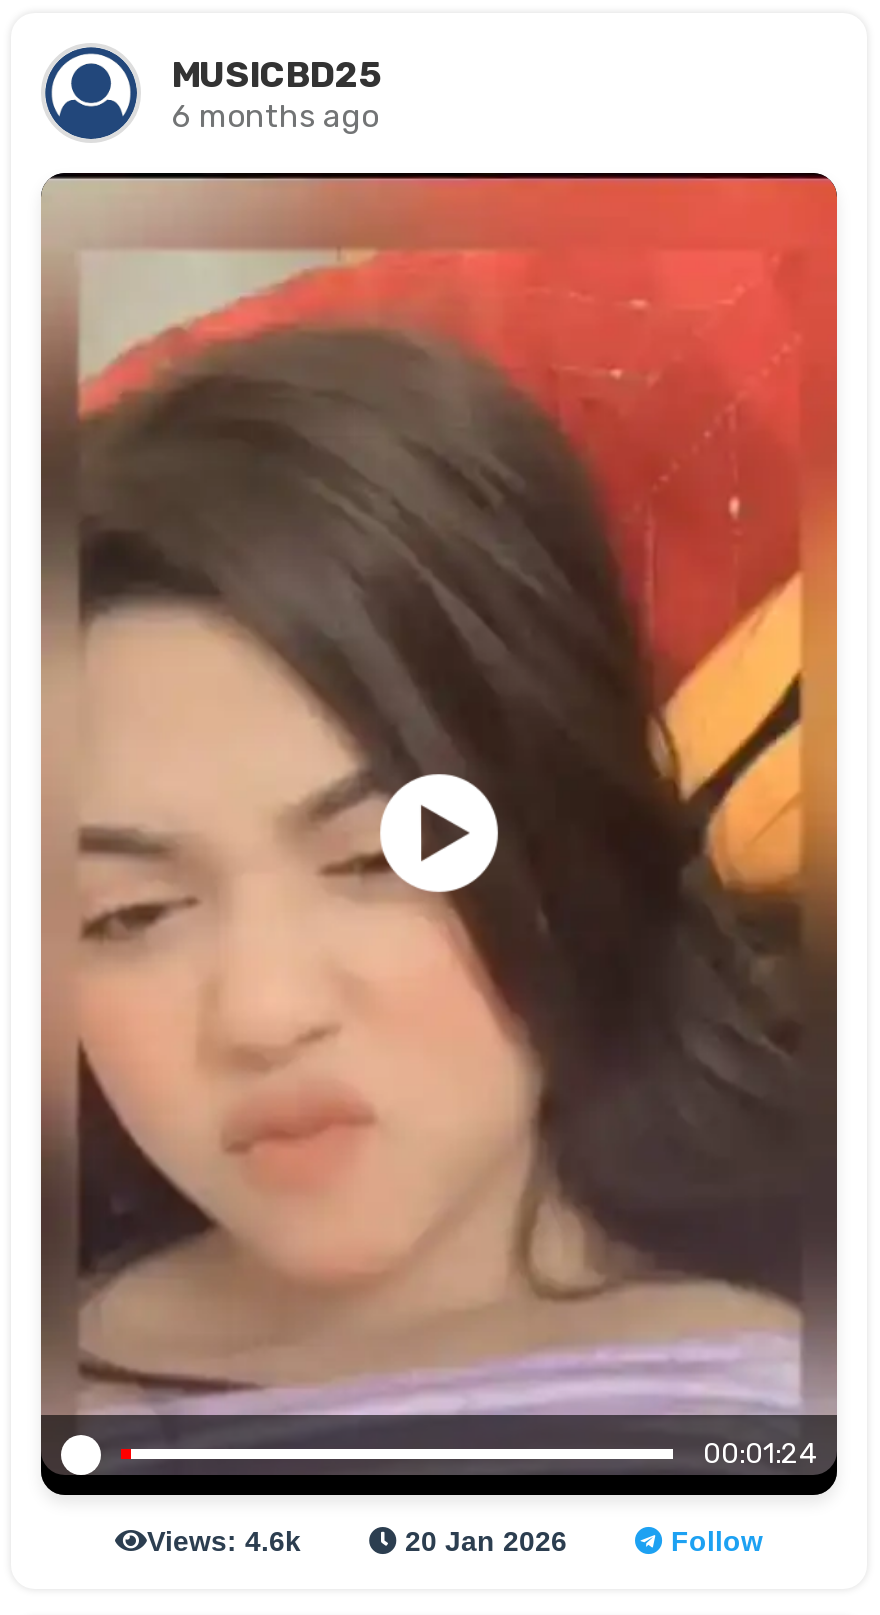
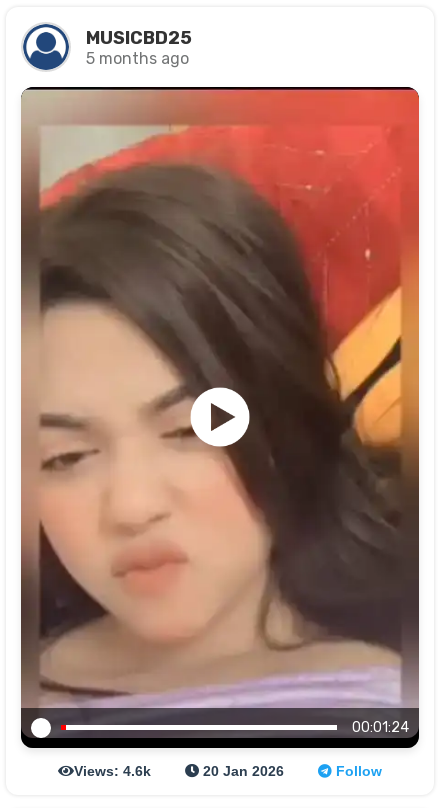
[171,96,379,134] 6 months ago -> [86,48,189,67] 5 months ago

